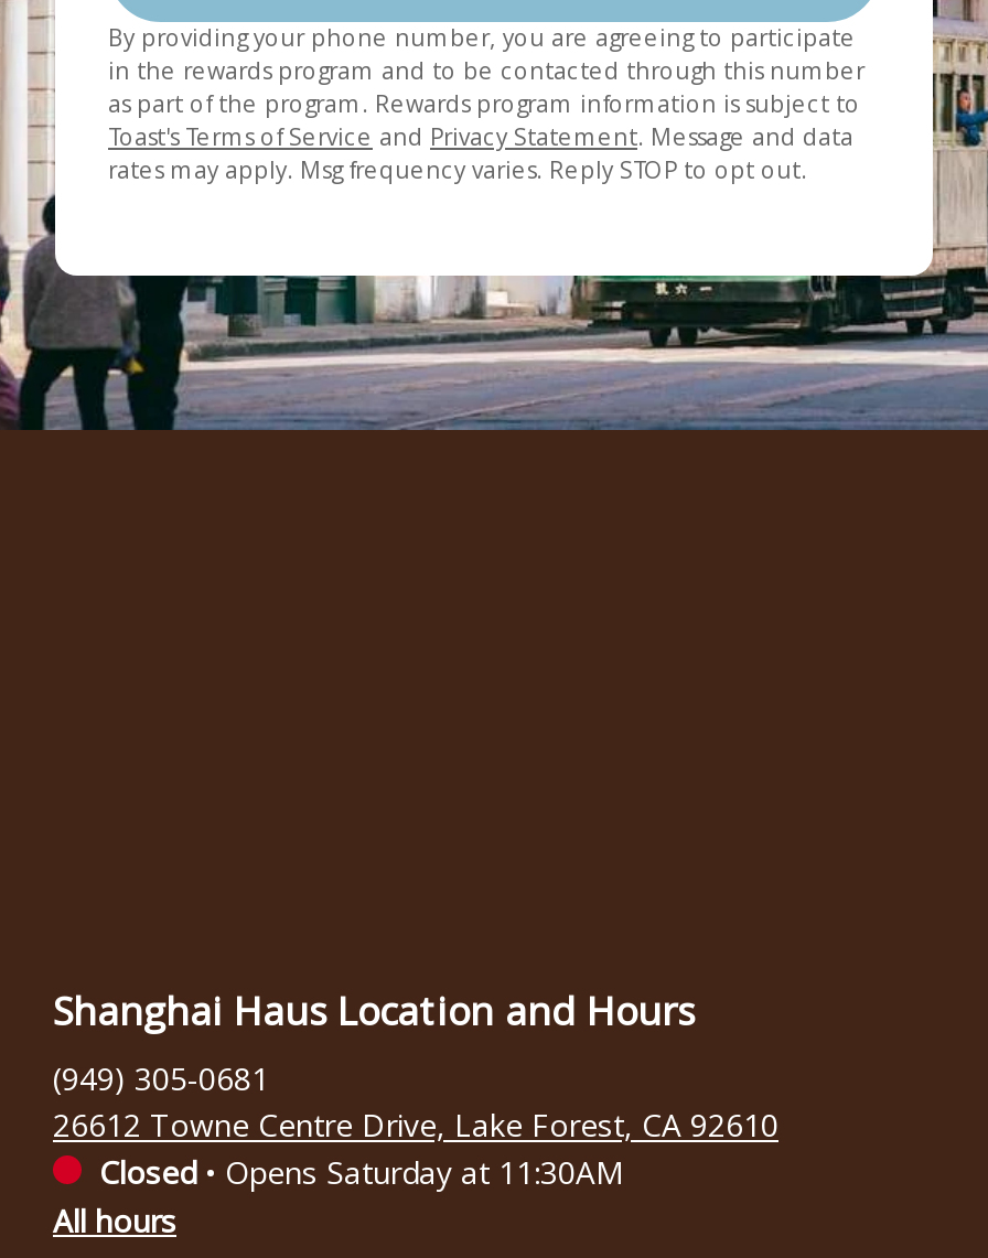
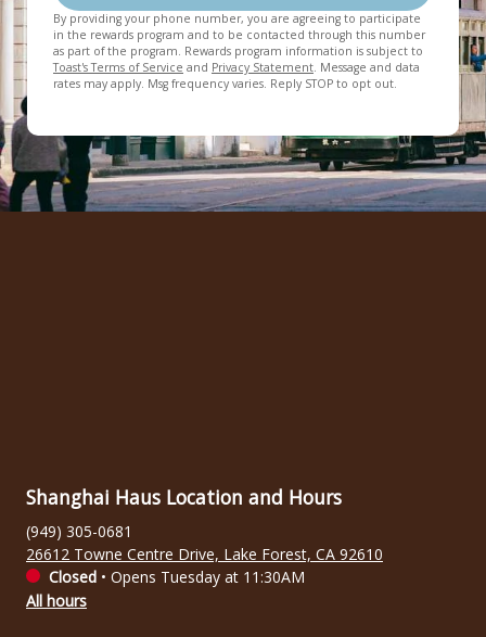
[99,1151,624,1193] Closed • Opens Saturday at 11:30AM -> [49,566,305,587] Closed • Opens Tuesday at 11:30AM

